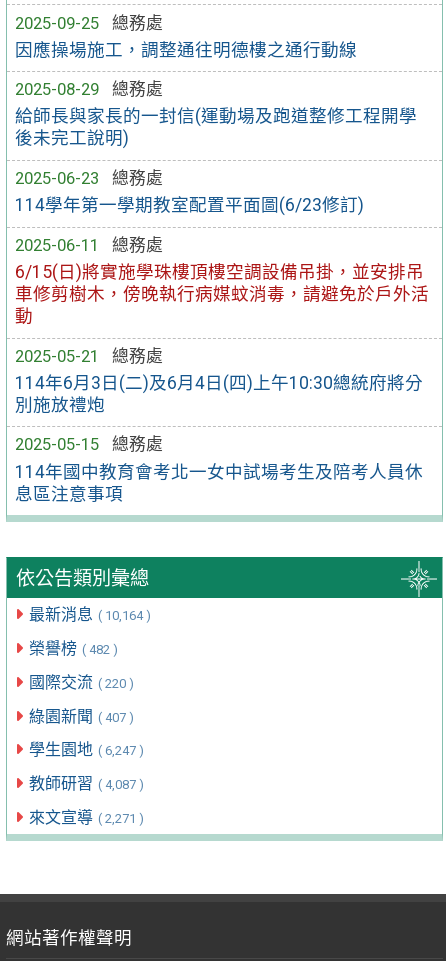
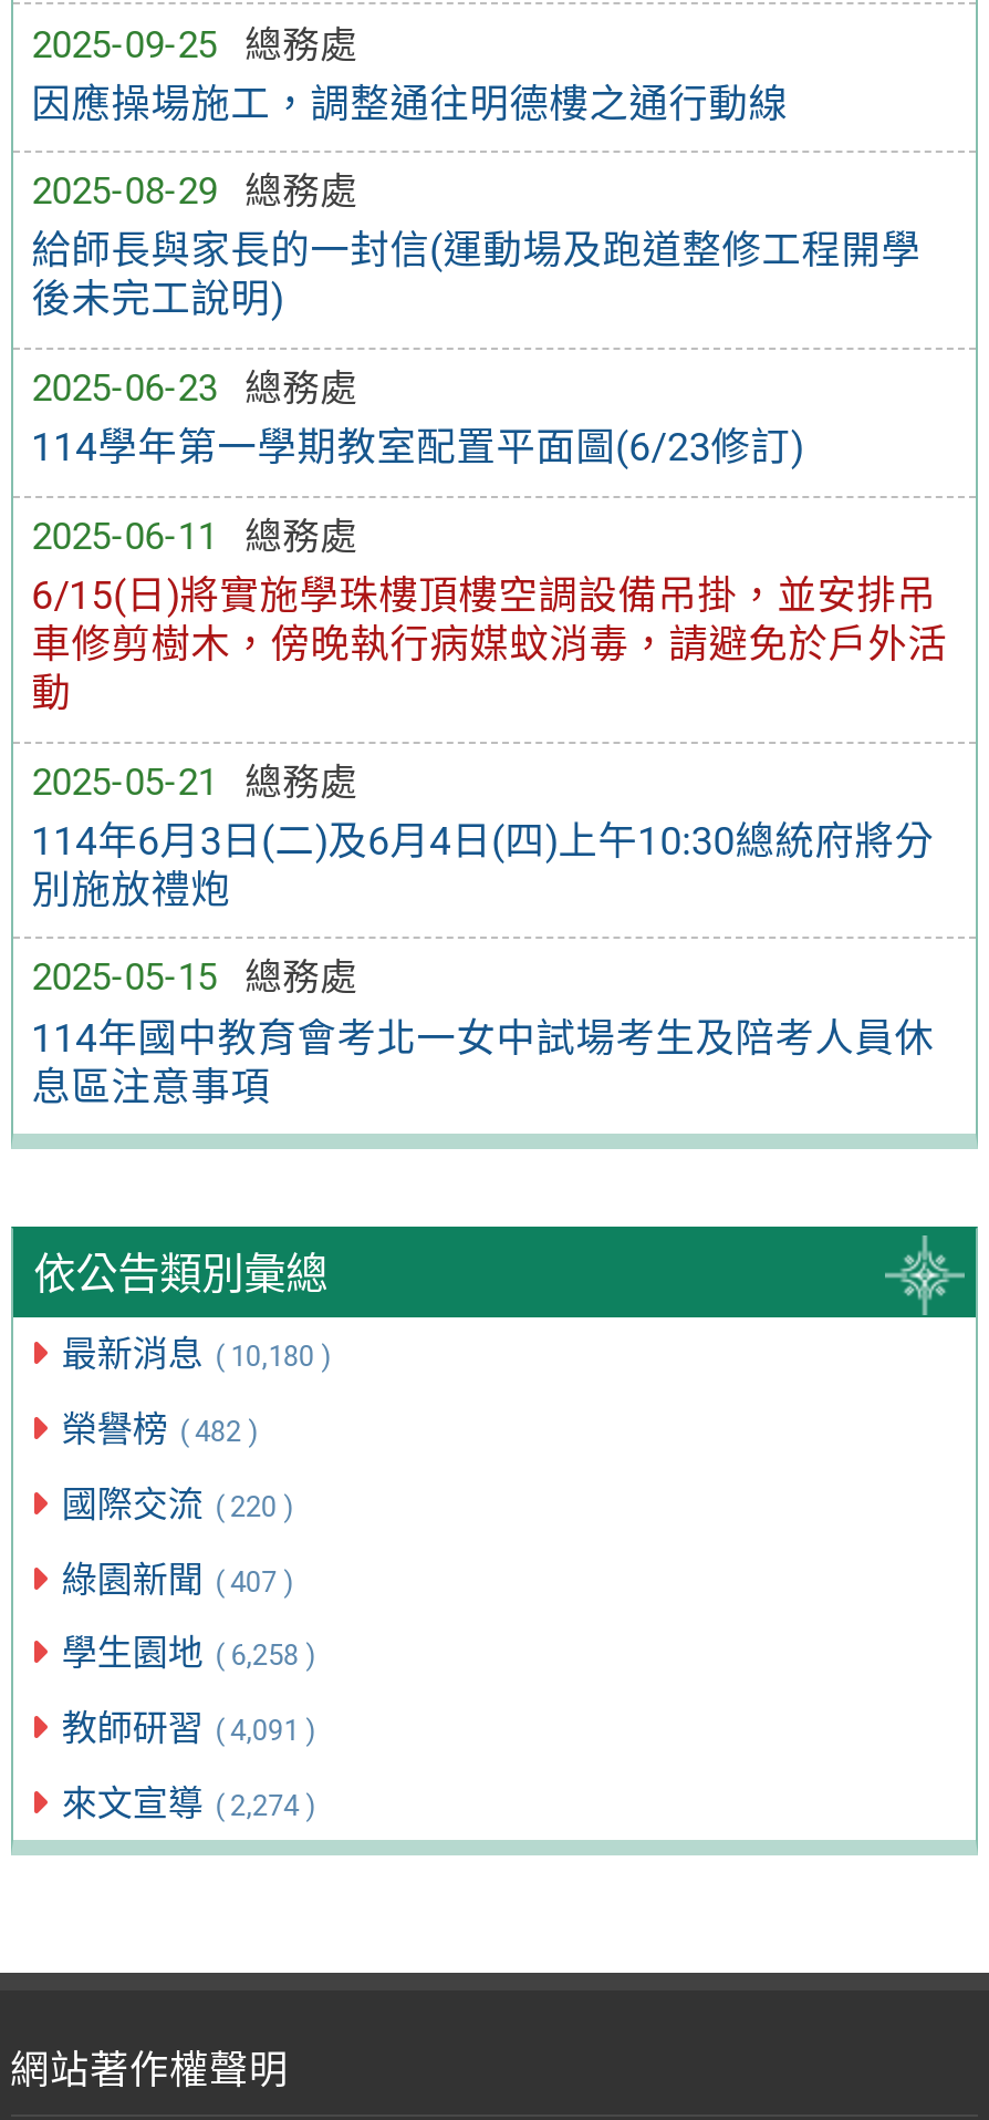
[29,605,151,624] 最新消息 ( 10,164 ) -> [62,1333,332,1375] 最新消息 ( 10,180 )
[29,740,144,759] 學生園地 ( 6,247 ) -> [62,1633,317,1675] 學生園地 ( 6,258 )
[29,774,144,793] 教師研習 ( 4,087 ) -> [62,1707,317,1749] 教師研習 ( 4,091 )
[29,808,144,827] 來文宣導 ( 2,271 ) -> [62,1782,317,1824] 來文宣導 ( 2,274 )

